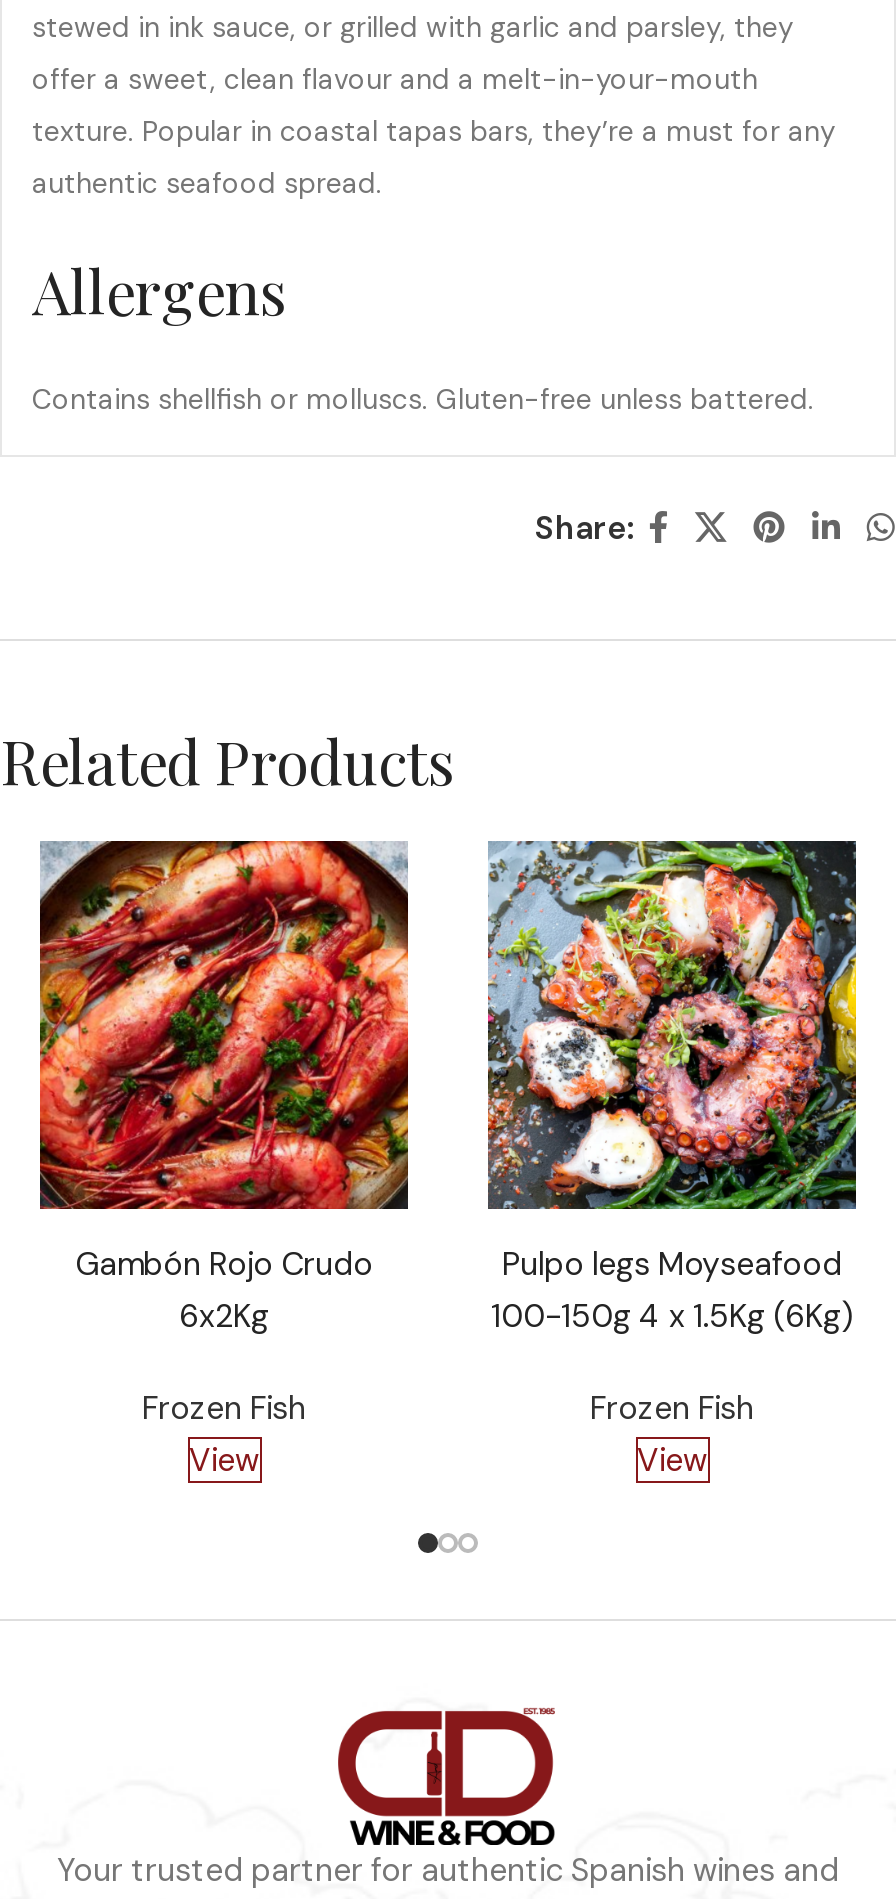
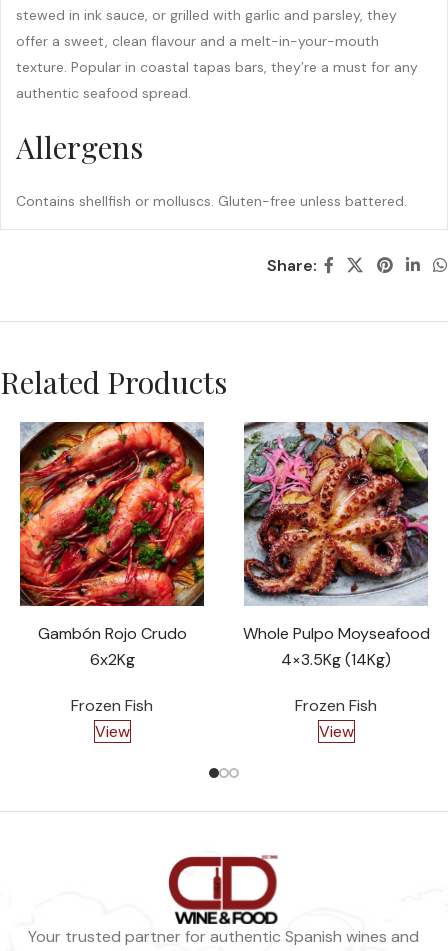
[486,839,858,1338] [image] | Pulpo legs Moyseafood | 100-150g 4 x 1.5Kg (6Kg) -> [242,421,429,670] [image] | Whole Pulpo Moyseafood | 4×3.5Kg (14Kg)

